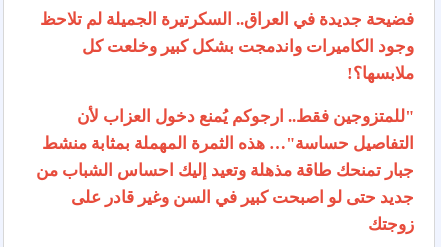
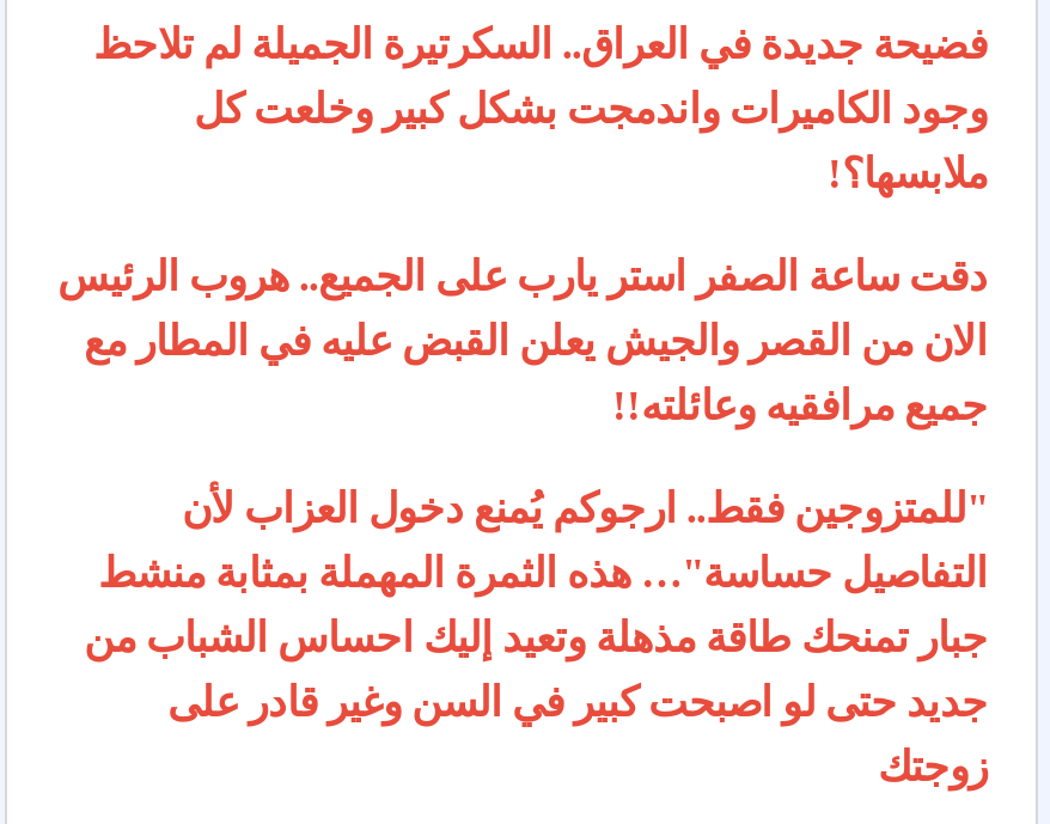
none -> [57,254,988,428] دقت ساعة الصفر استر يارب على الجميع.. هروب الرئيس | الان من القصر والجيش يعلن القبض عليه في المطار مع | جميع مرافقيه وعائلته!!

